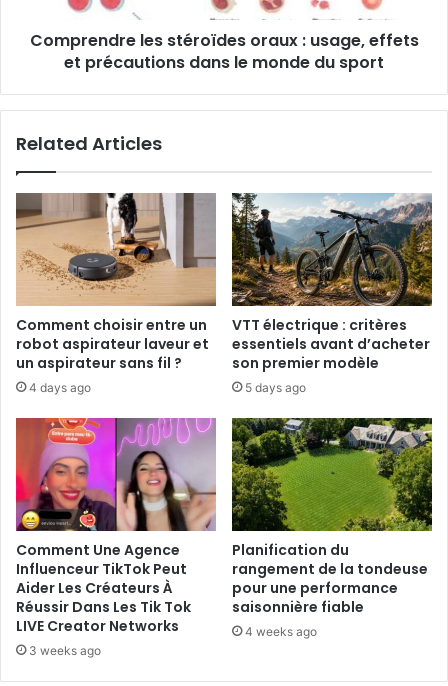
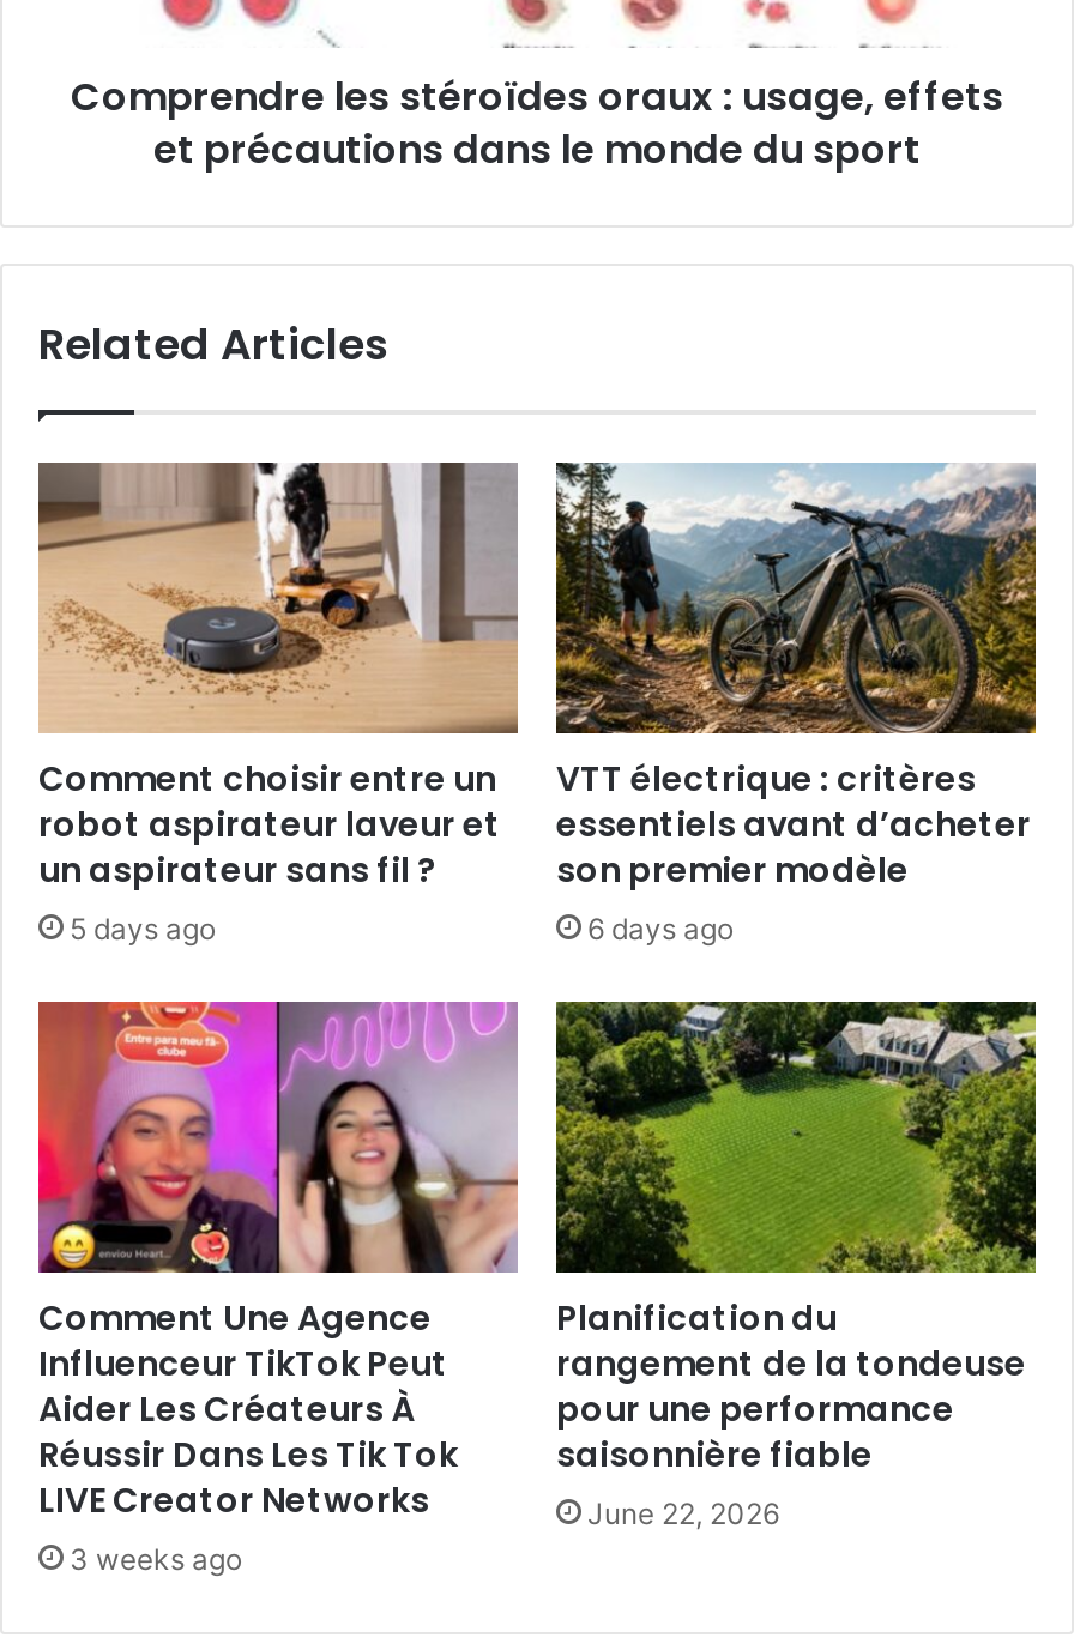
[29,380,91,395] 4 days ago -> [70,910,216,946] 5 days ago
[245,380,306,395] 5 days ago -> [587,910,734,946] 6 days ago
[245,624,317,639] 4 weeks ago -> [587,1495,779,1531] June 22, 2026

